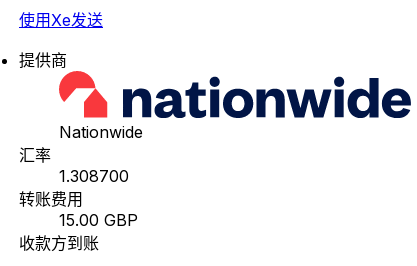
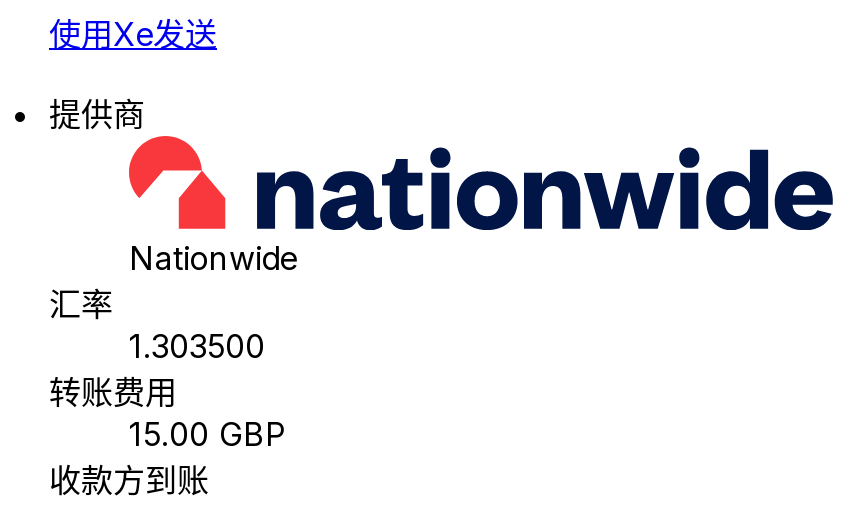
[59,166,129,186] 1.308700 -> [129,326,265,366] 1.303500

